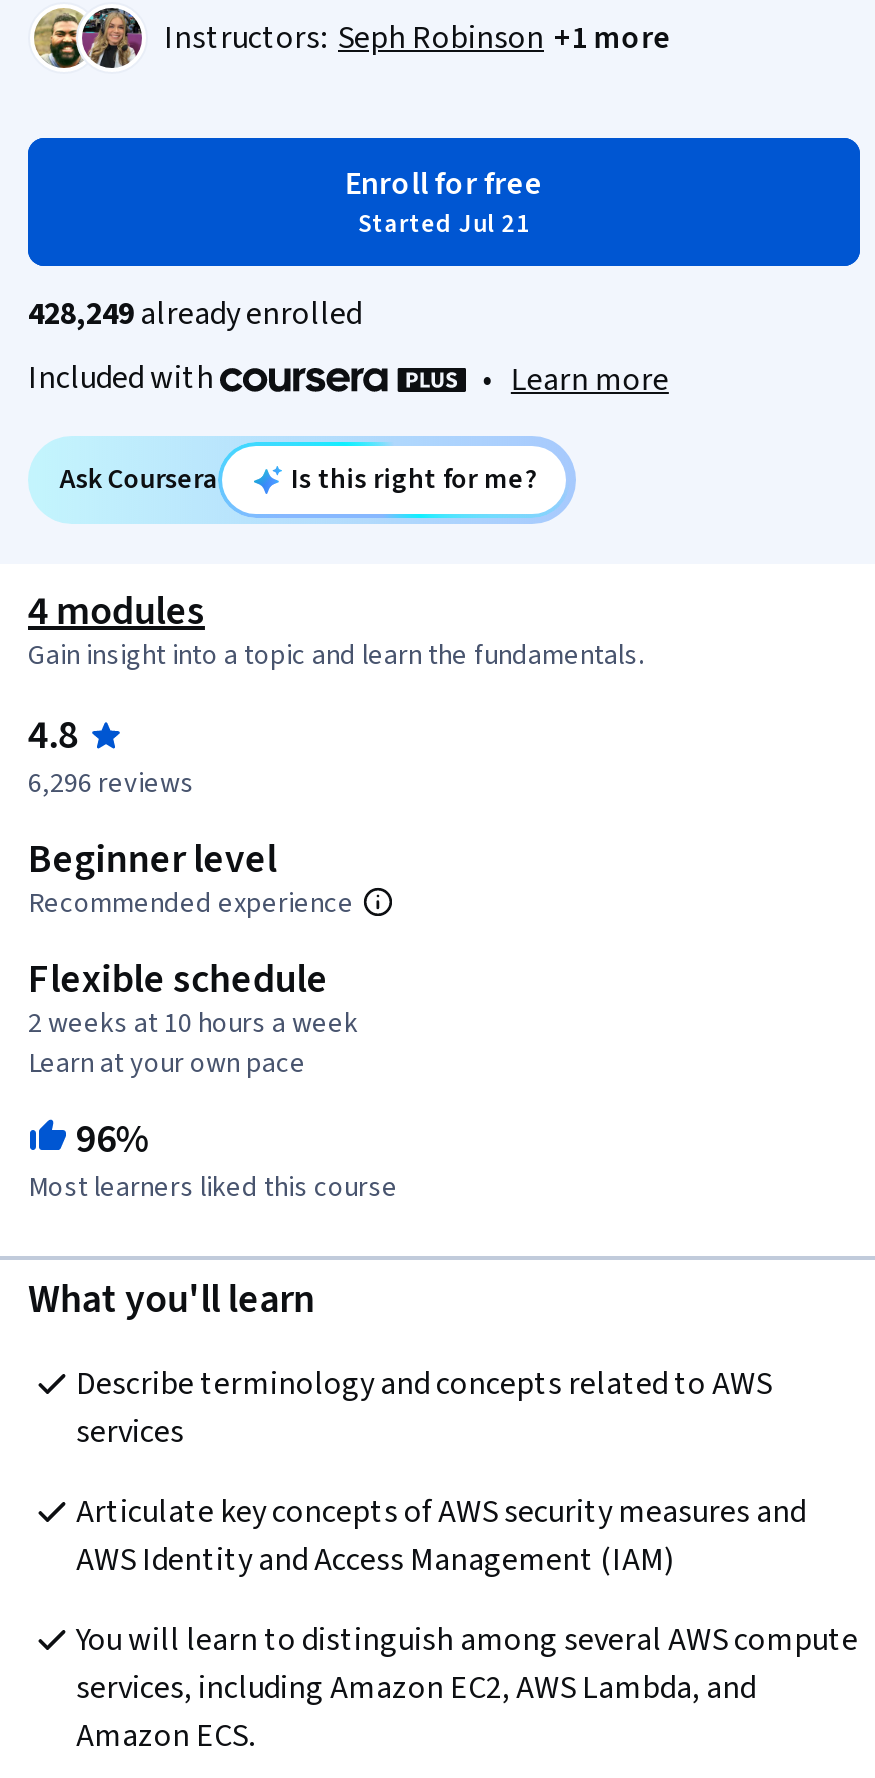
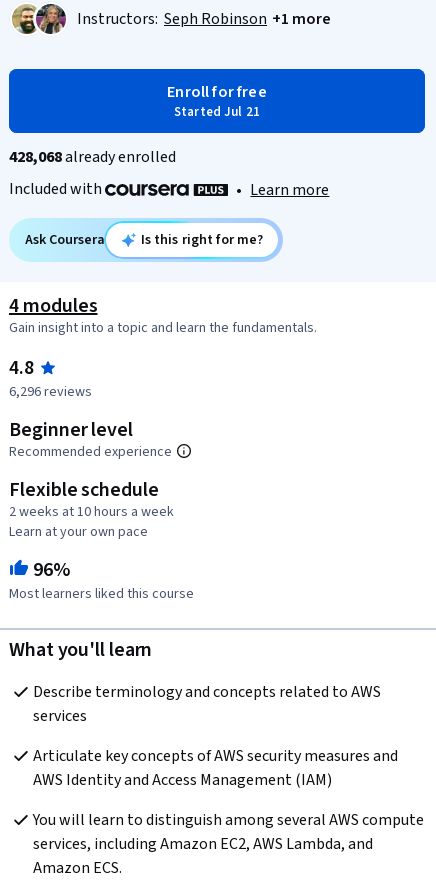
[28,292,362,336] 428,249 already enrolled -> [9,146,176,168] 428,068 already enrolled

